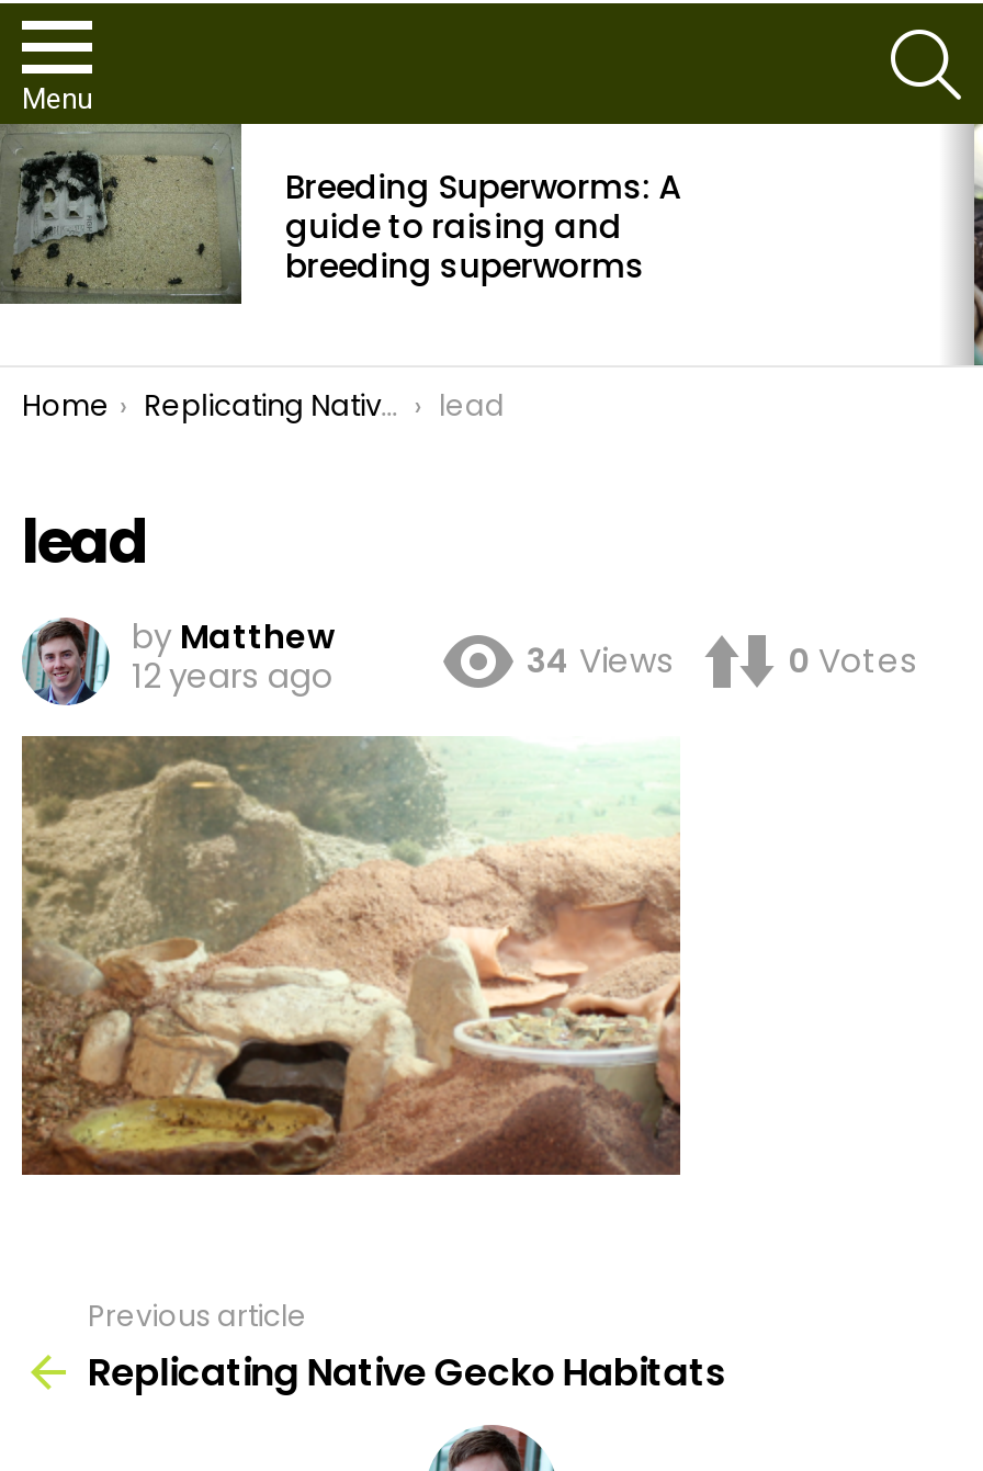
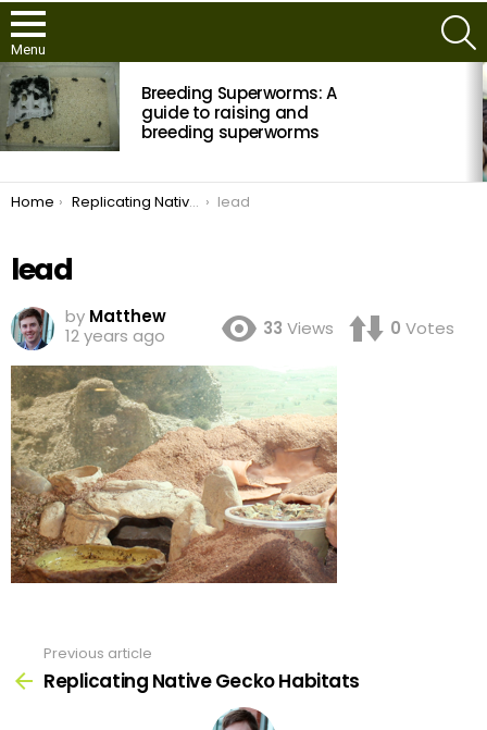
[527,638,674,684] 34 Views -> [263,317,334,340] 33 Views

